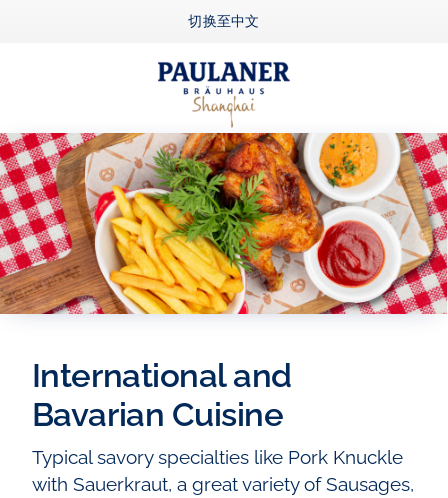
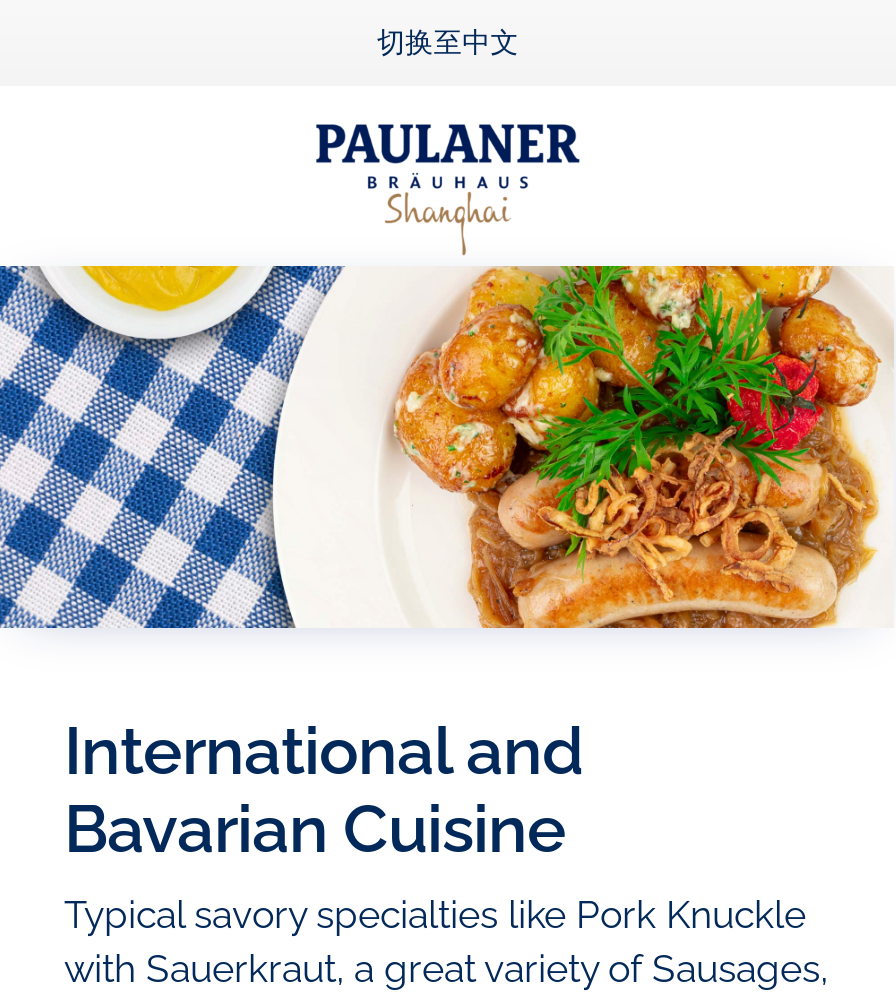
[3,132,445,315] [image] -> [6,264,890,630] [image]

